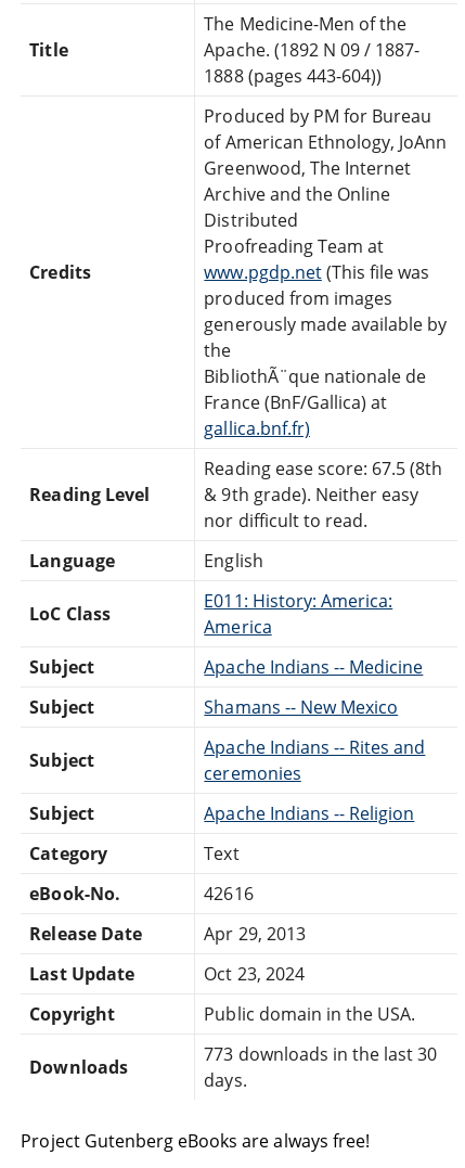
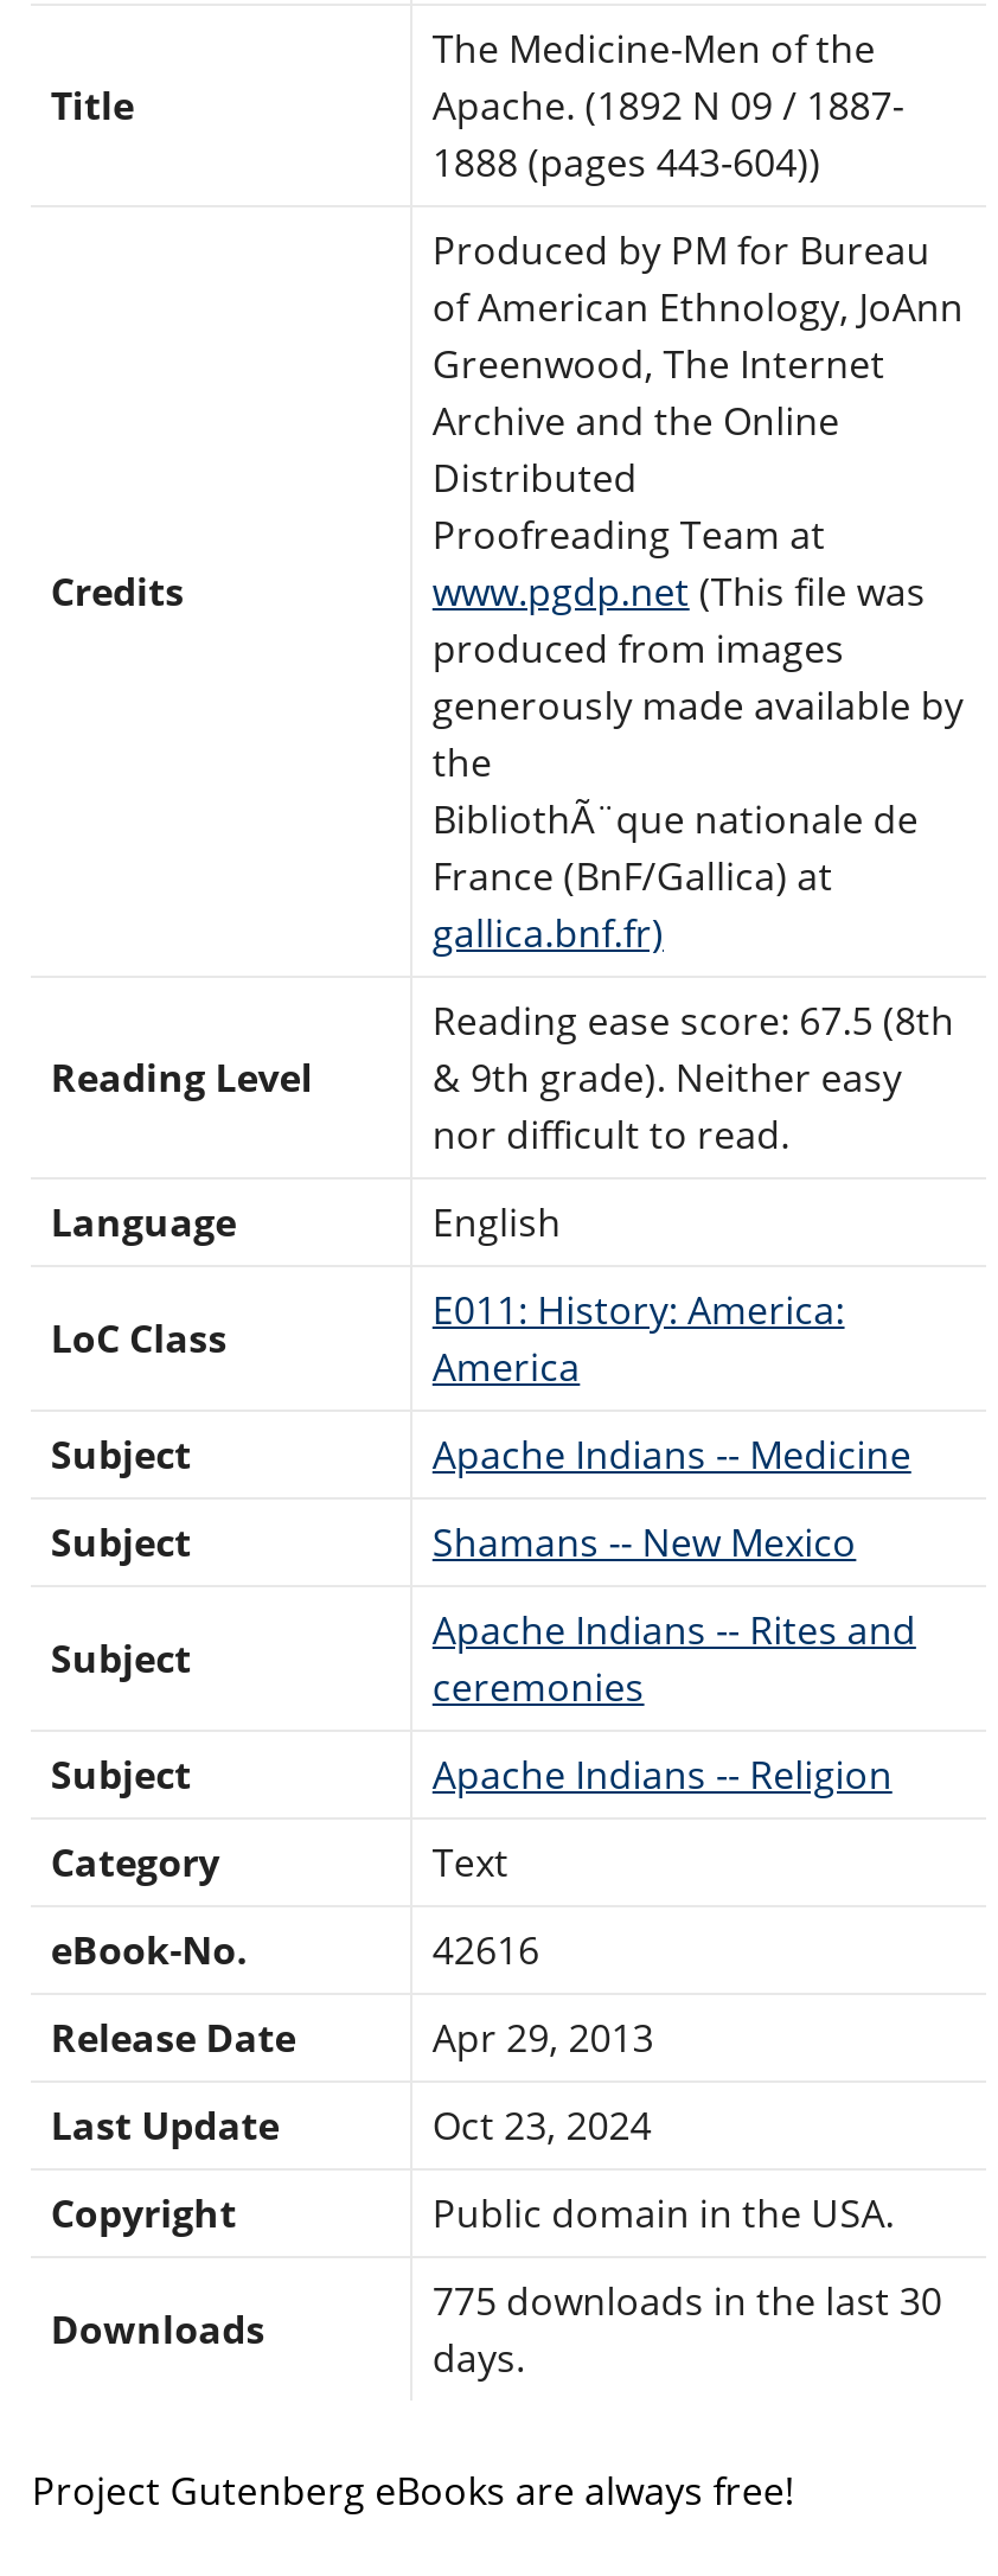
[204,1042,437,1066] 773 downloads in the last 30 -> [432,2274,942,2326] 775 downloads in the last 30

